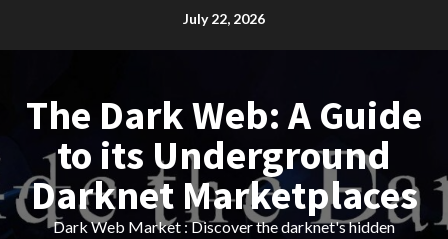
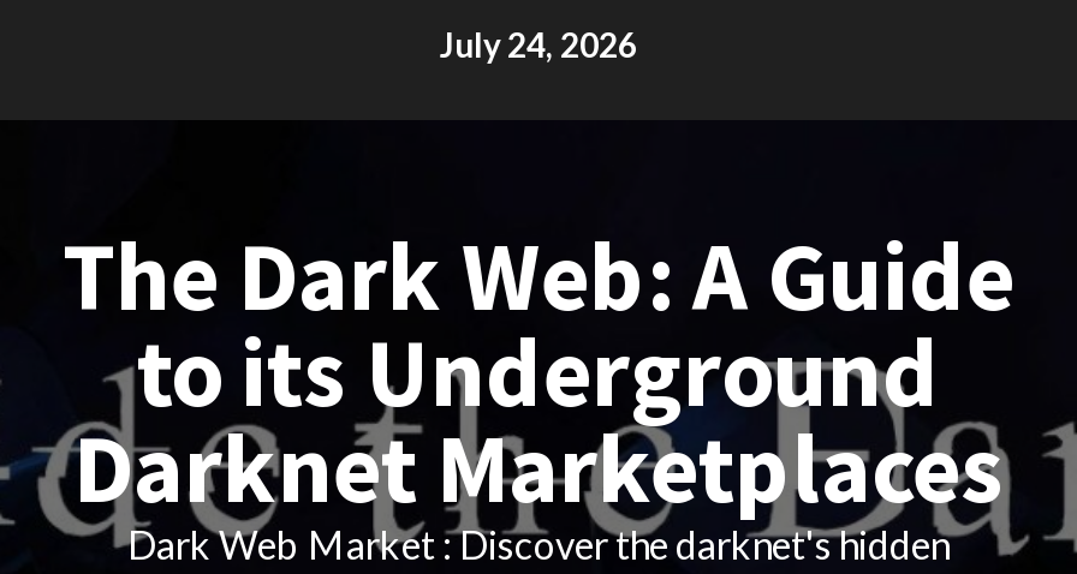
[183,9,265,26] July 22, 2026 -> [440,23,637,64] July 24, 2026

